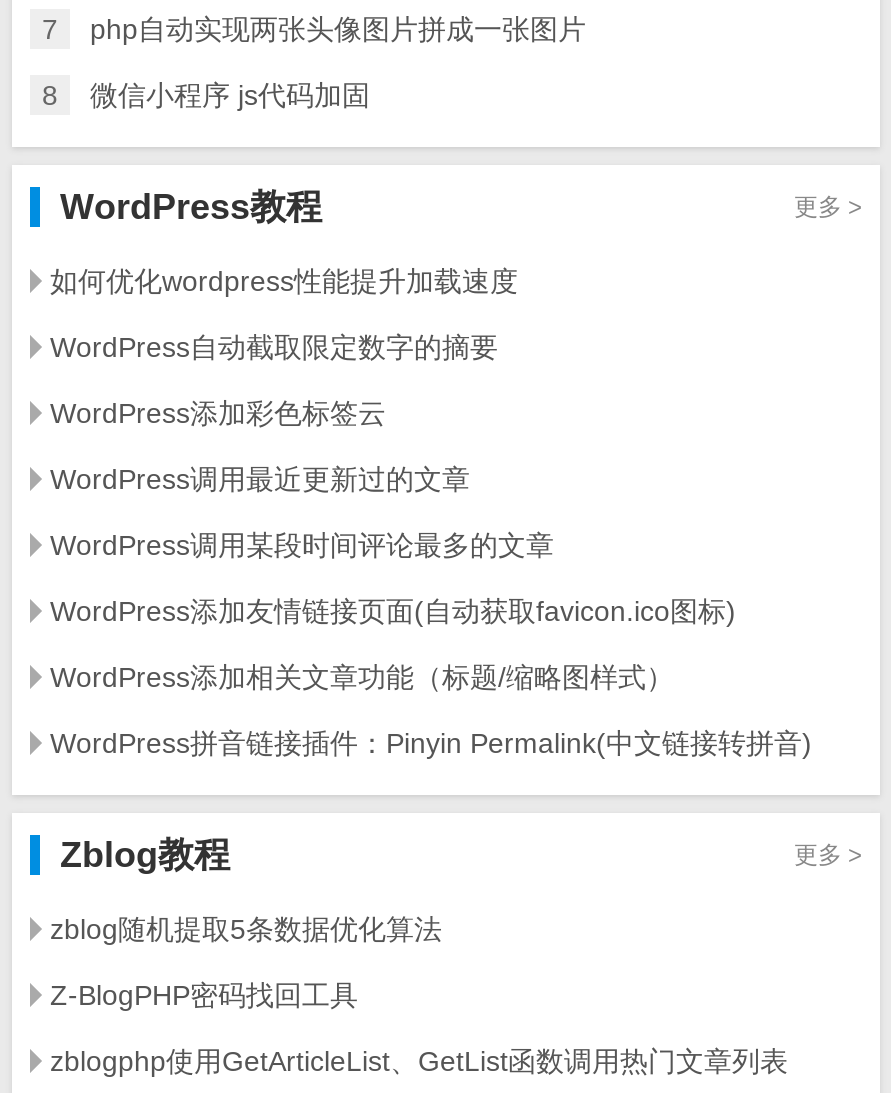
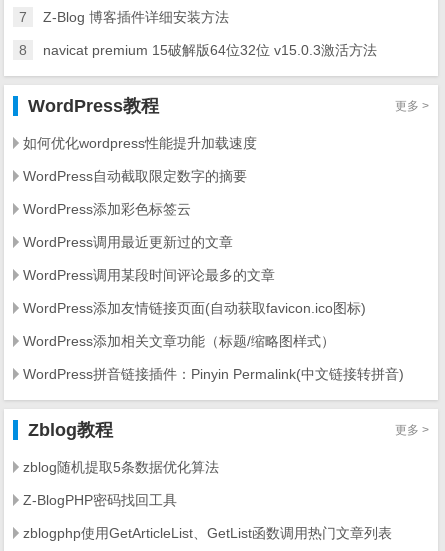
[90,12,586,44] php自动实现两张头像图片拼成一张图片 -> [43,9,229,25] Z-Blog 博客插件详细安装方法
[90,78,370,110] 微信小程序 js代码加固 -> [43,42,377,58] navicat premium 15破解版64位32位 v15.0.3激活方法

